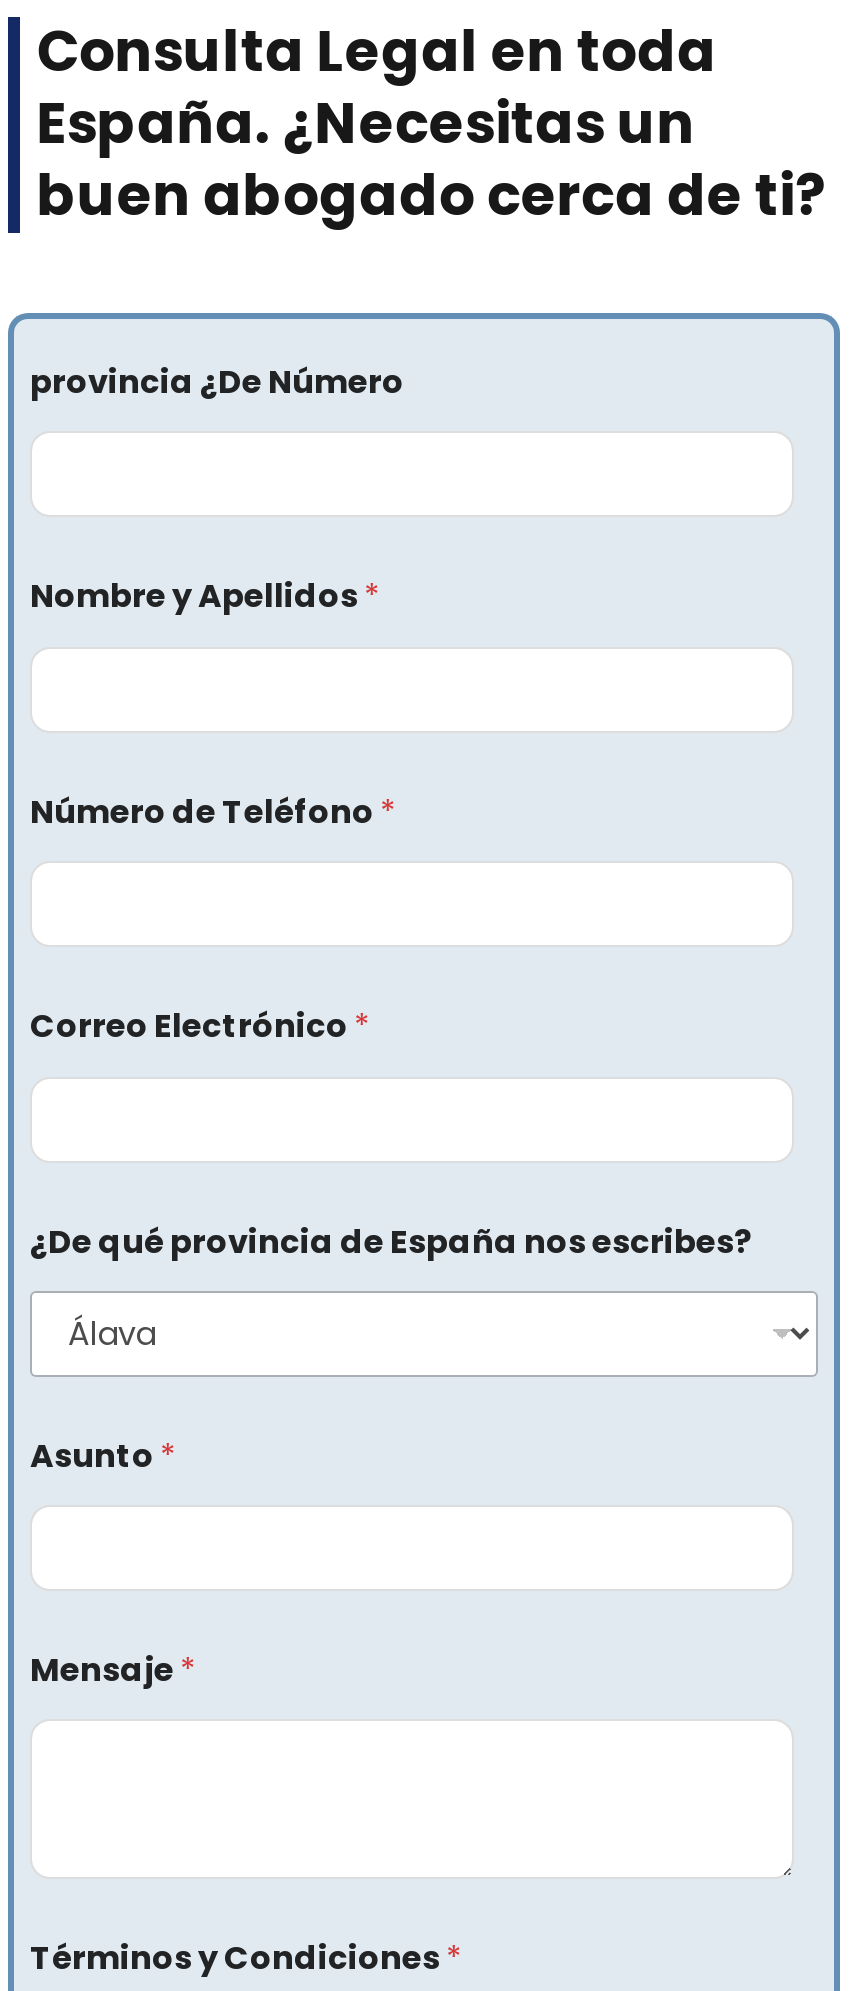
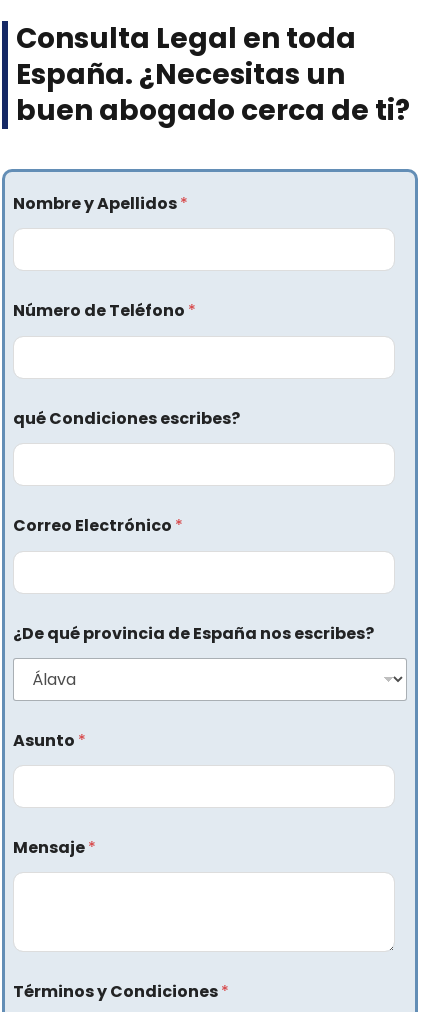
[30,359,404,405] provincia ¿De Número -> none
moved [30,574,396,835] -> [13,192,196,322]: Nombre y Apellidos * | Número de Teléfono *
none -> [13,407,240,430] qué Condiciones escribes?

